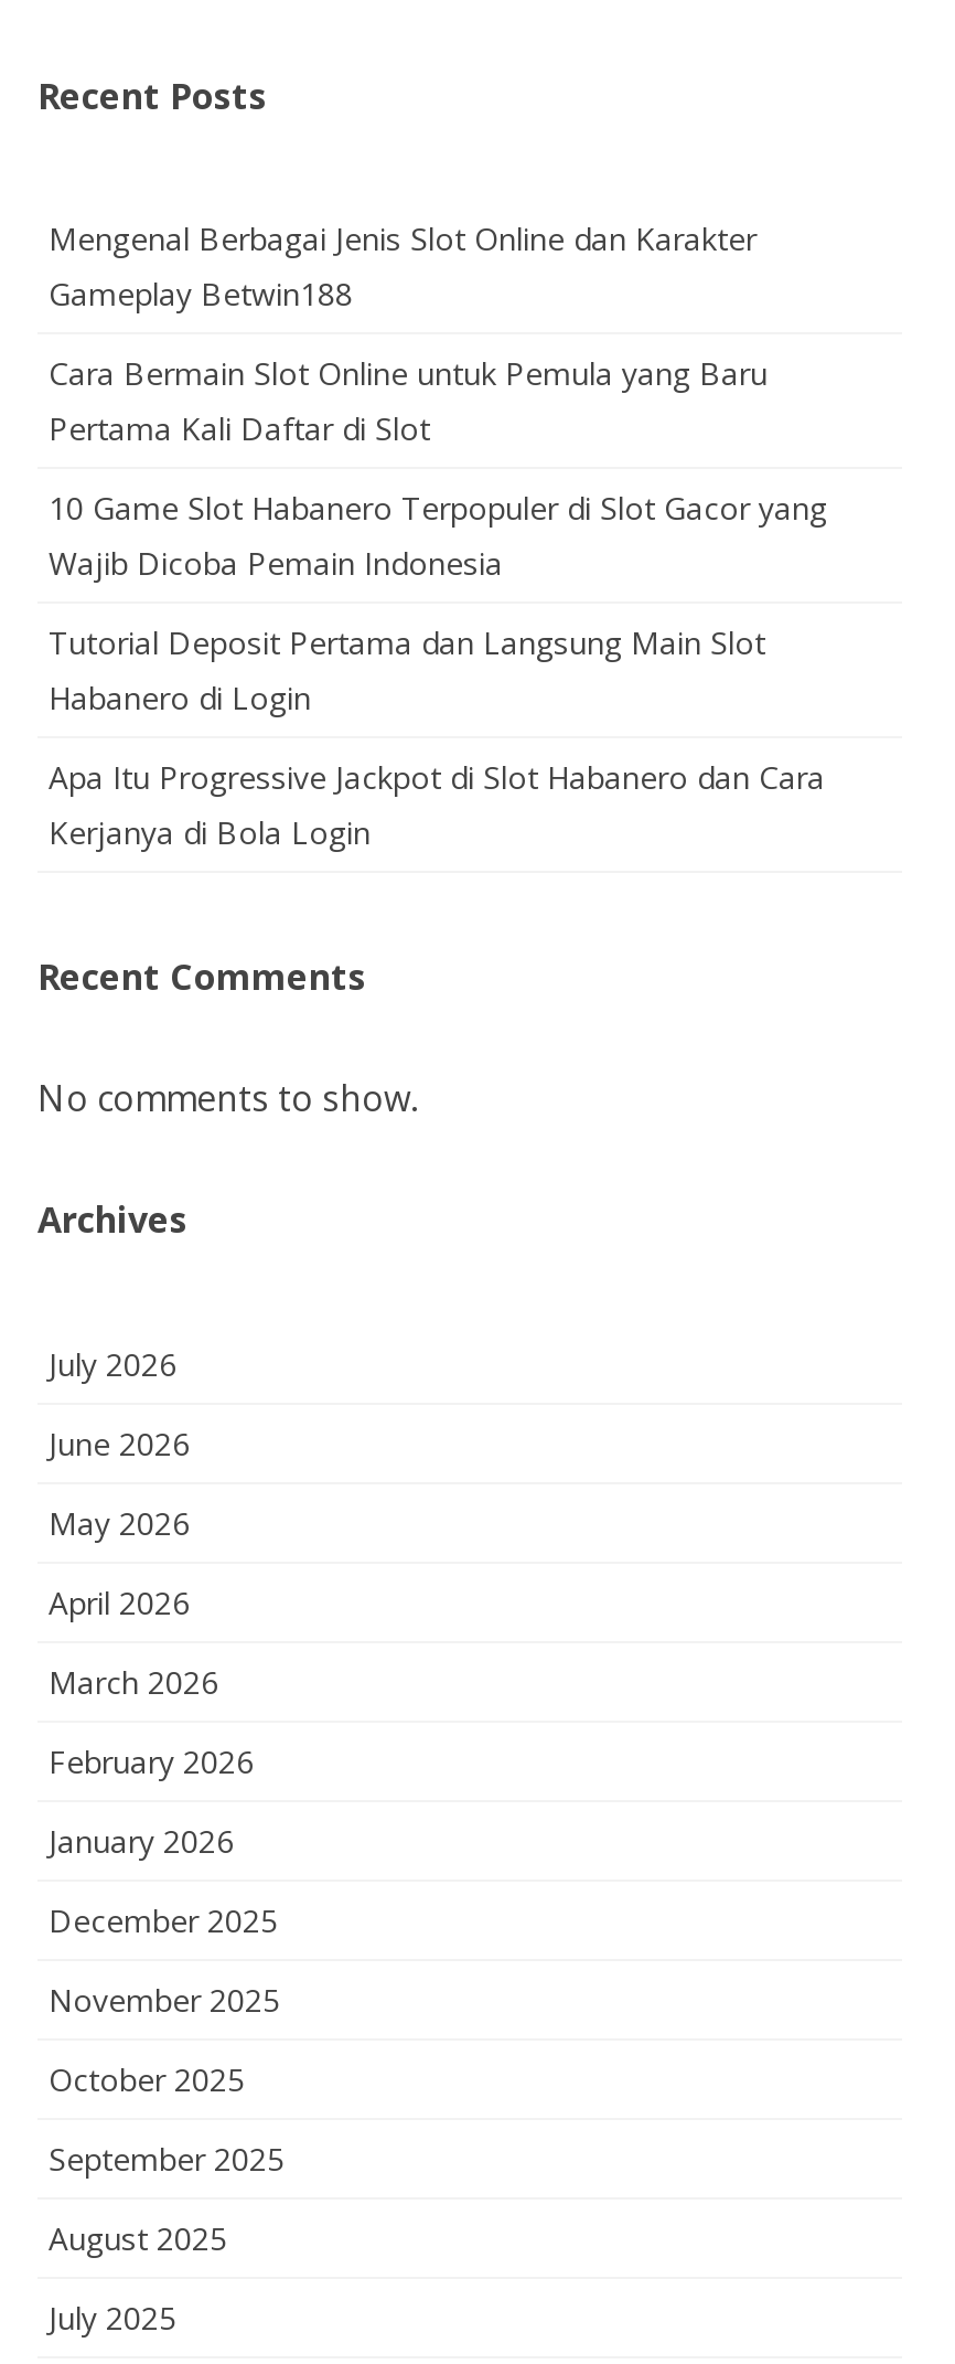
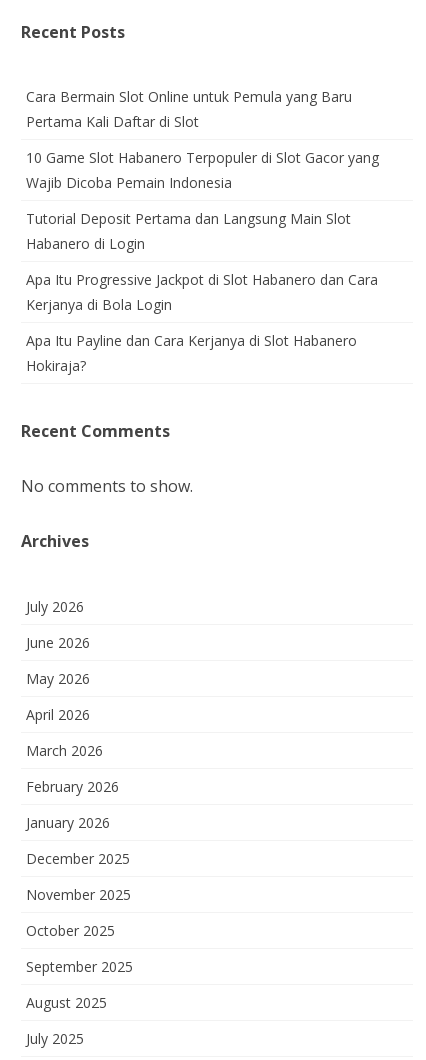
[49,217,757,314] Mengenal Berbagai Jenis Slot Online dan Karakter | Gameplay Betwin188 -> none
moved [49,352,827,853] -> [26,87,379,314]: Cara Bermain Slot Online untuk Pemula yang Baru | Pertama Kali Daftar di Slot | 10 Game Slot Habanero Terpopuler di Slot Gacor yang | Wajib Dicoba Pemain Indonesia | Tutorial Deposit Pertama dan Langsung Main Slot | Habanero di Login | Apa Itu Progressive Jackpot di Slot Habanero dan Cara | Kerjanya di Bola Login
none -> [26,331,357,375] Apa Itu Payline dan Cara Kerjanya di Slot Habanero | Hokiraja?

